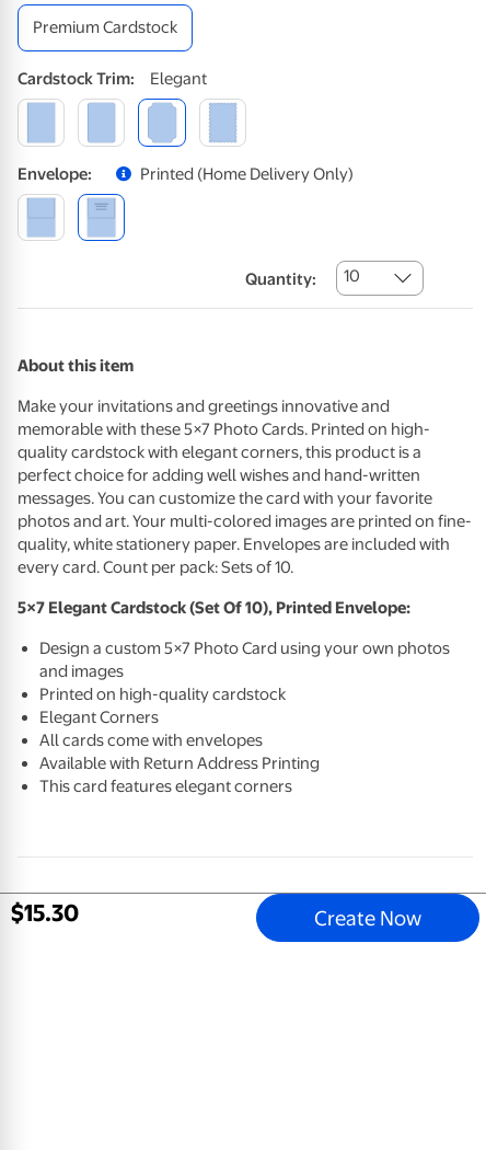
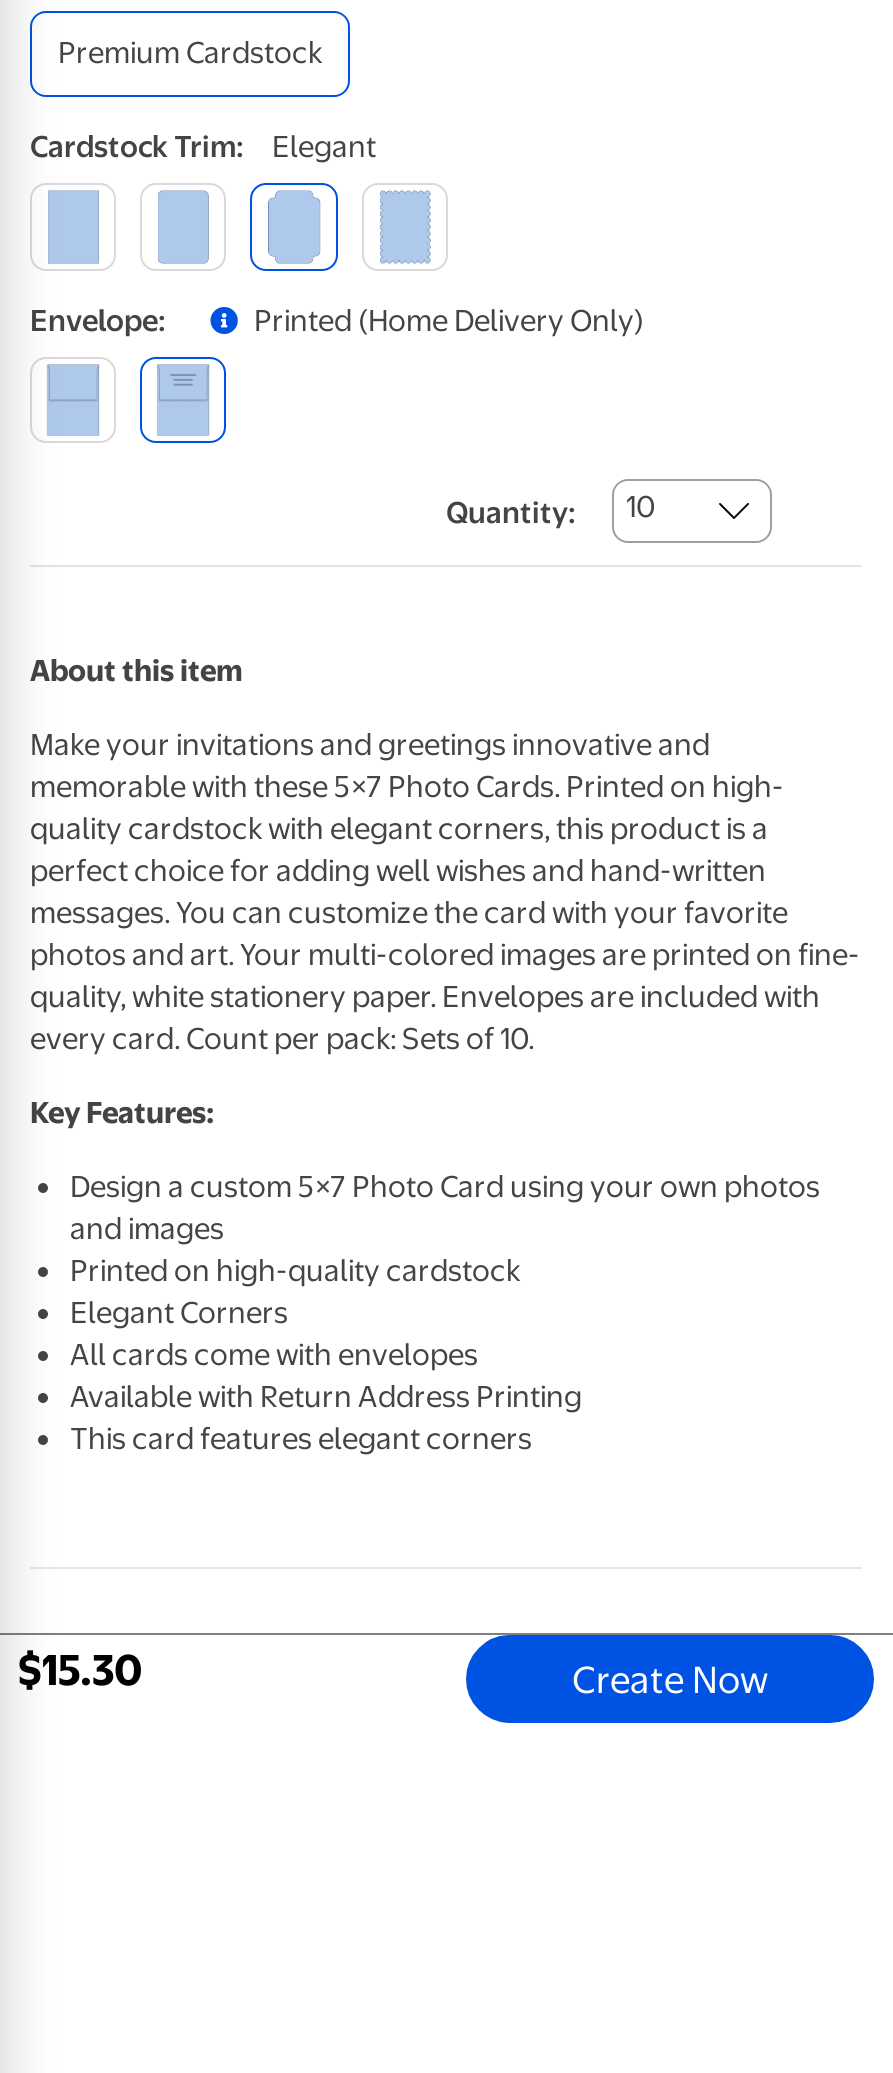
[18,598,410,617] 5×7 Elegant Cardstock (Set Of 10), Printed Envelope: -> [30,1094,214,1130] Key Features:

